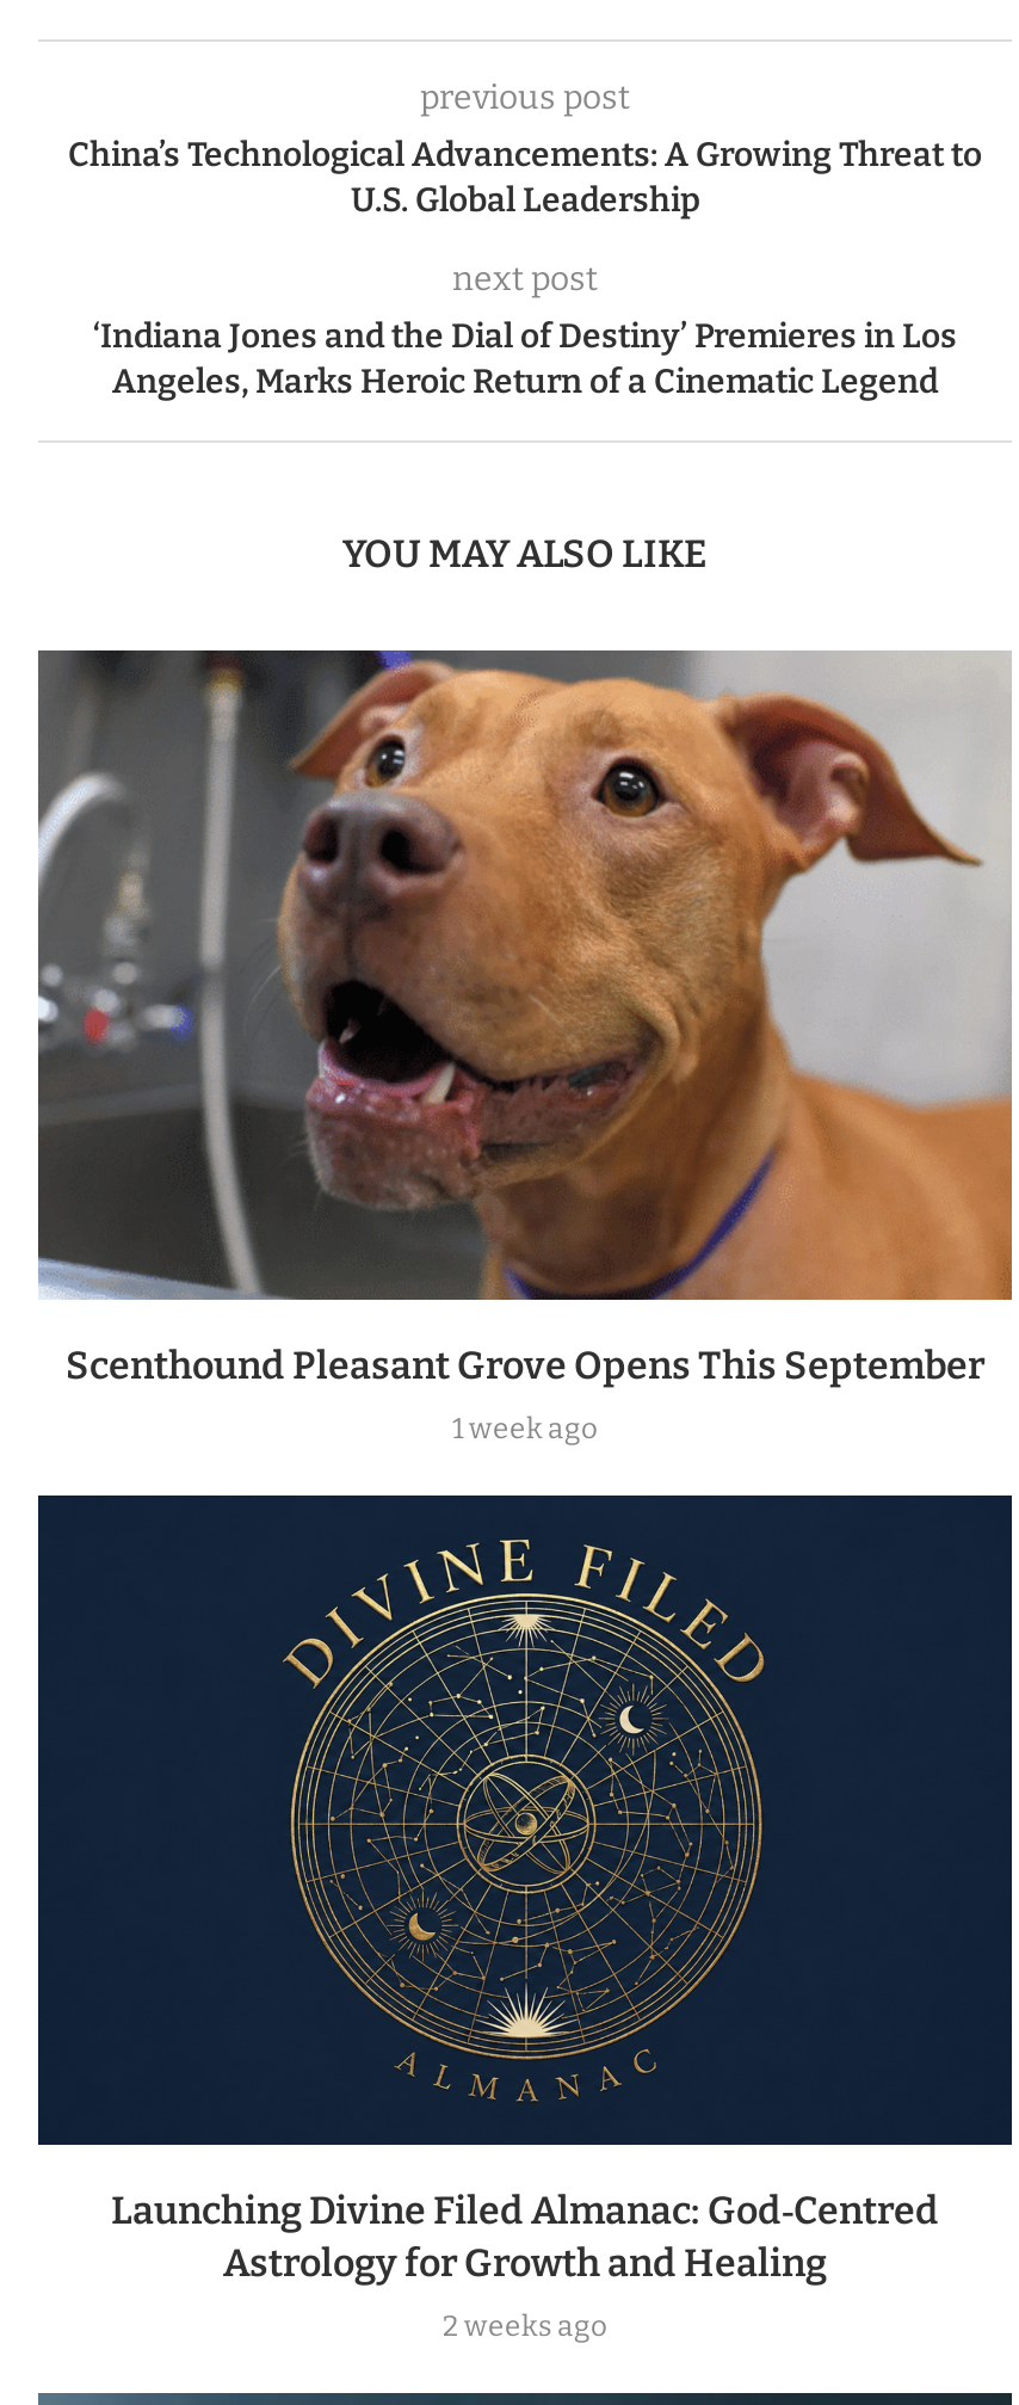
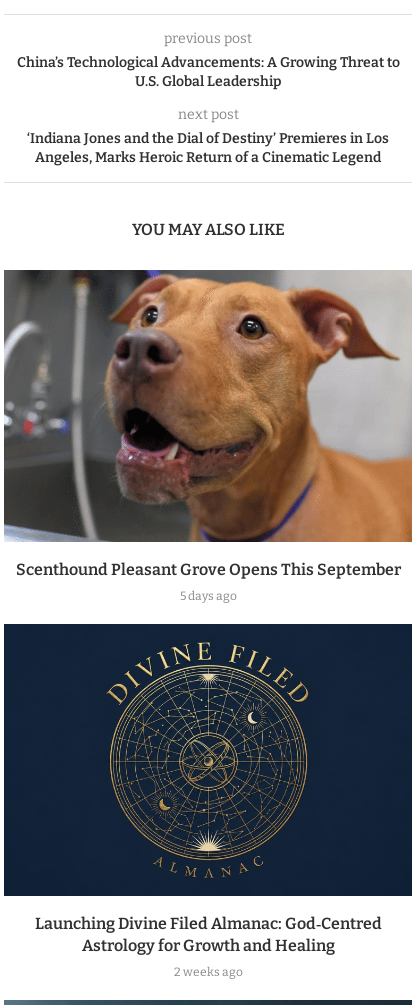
[452,1411,598,1445] 1 week ago -> [179,589,236,603] 5 days ago

